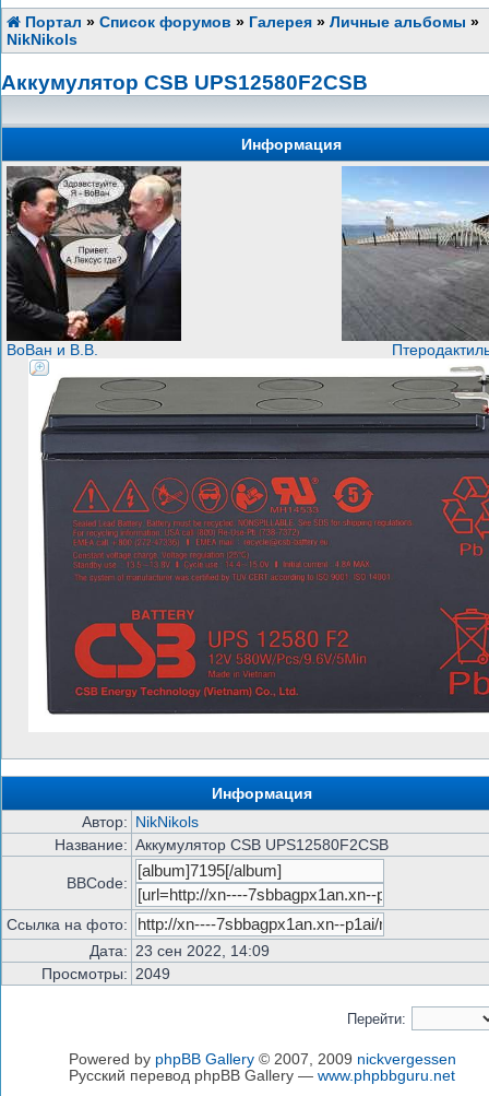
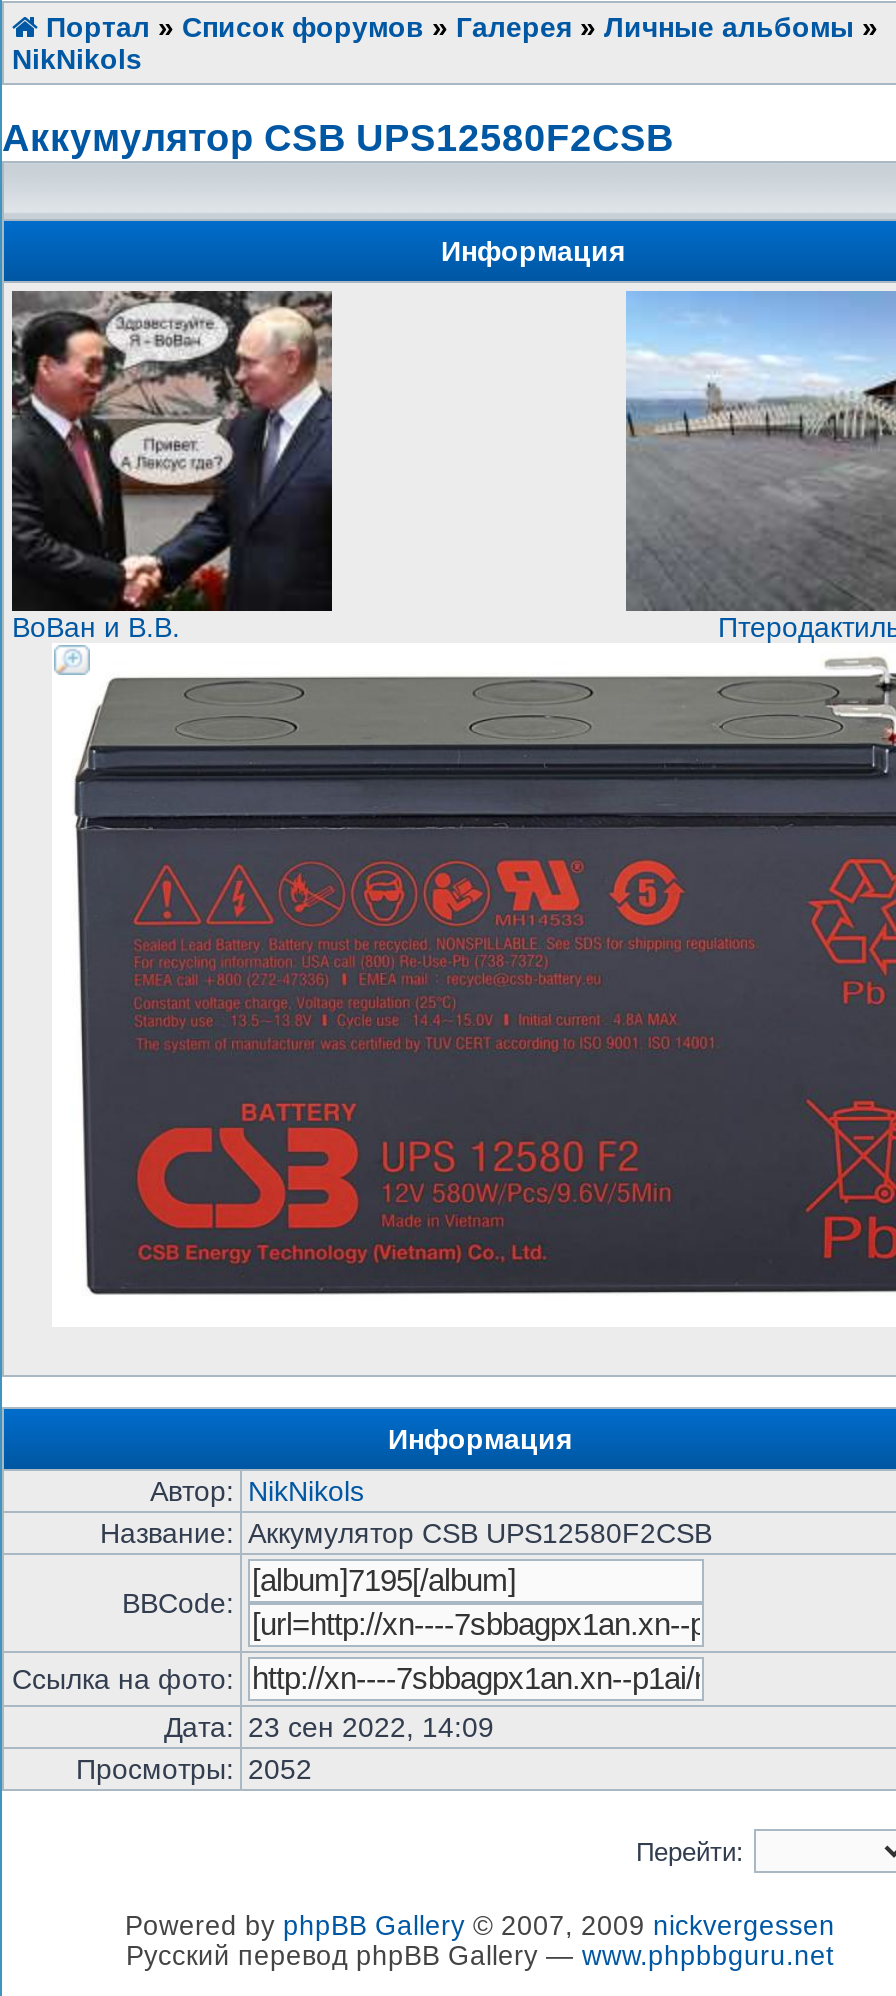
[41,965,170,982] Просмотры: 2049 -> [76,1753,312,1785] Просмотры: 2052

